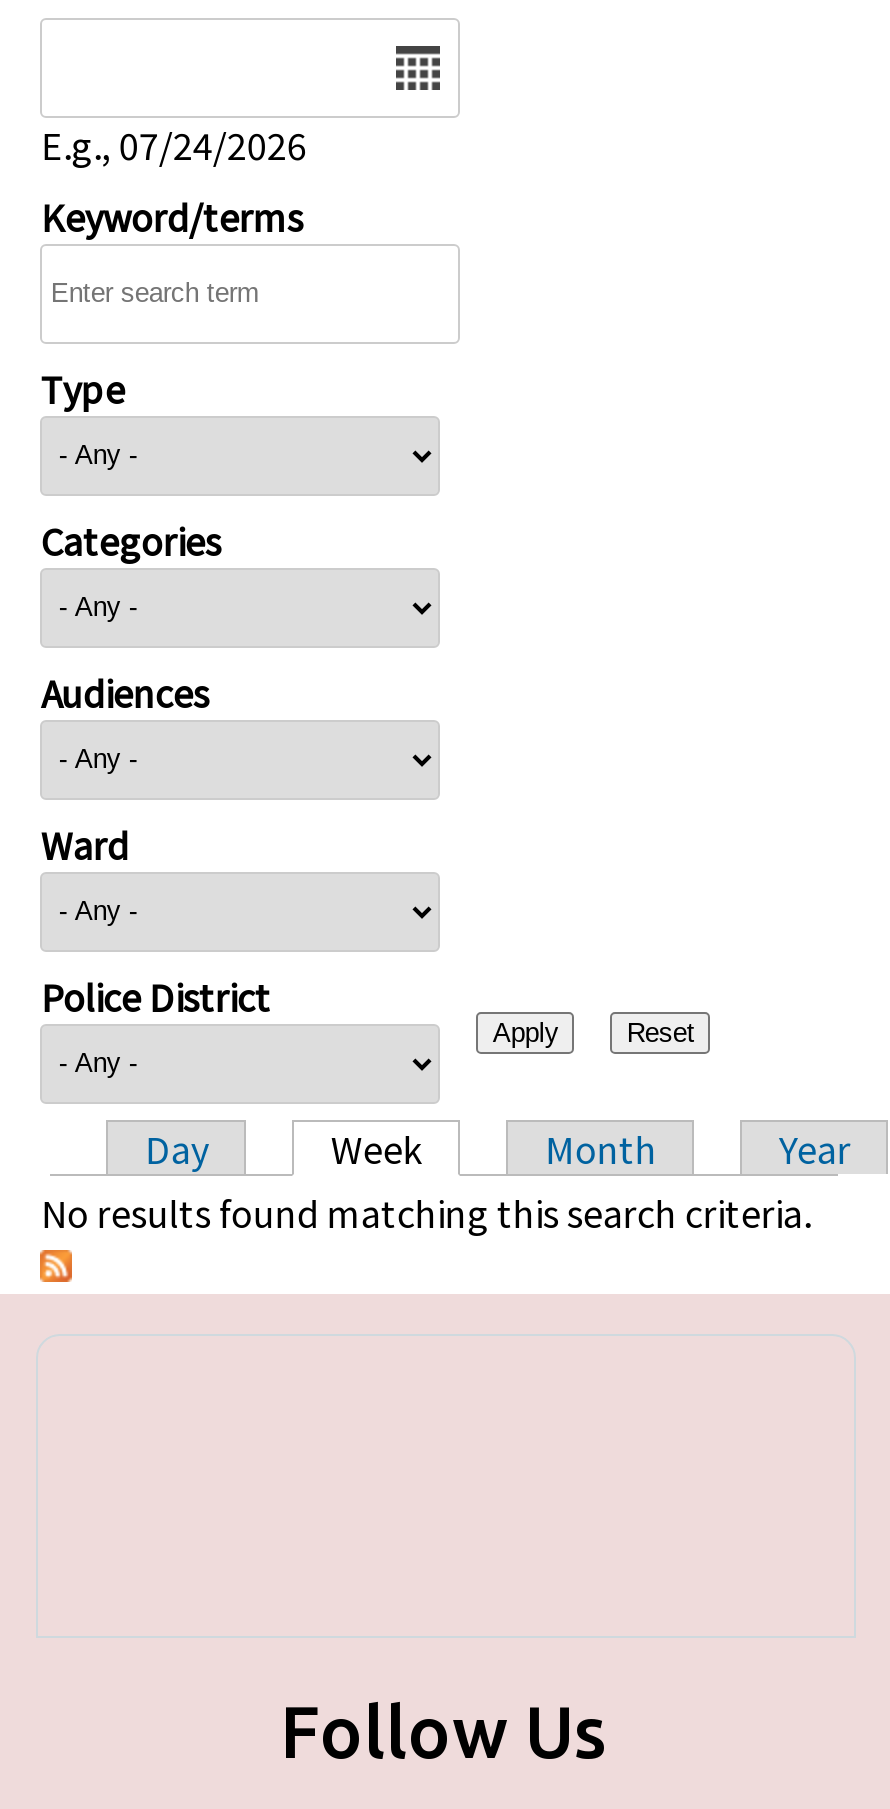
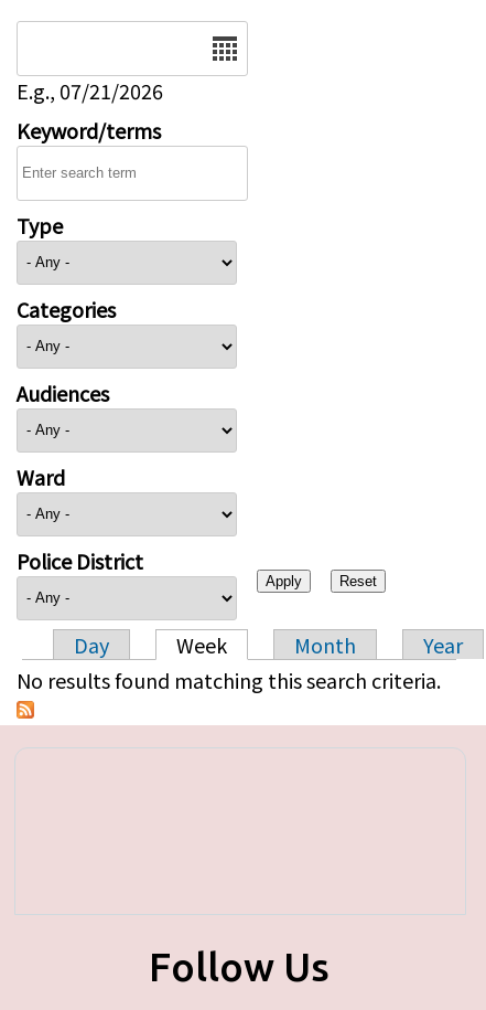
[41,117,307,169] E.g., 07/24/2026 -> [17,76,164,104] E.g., 07/21/2026

